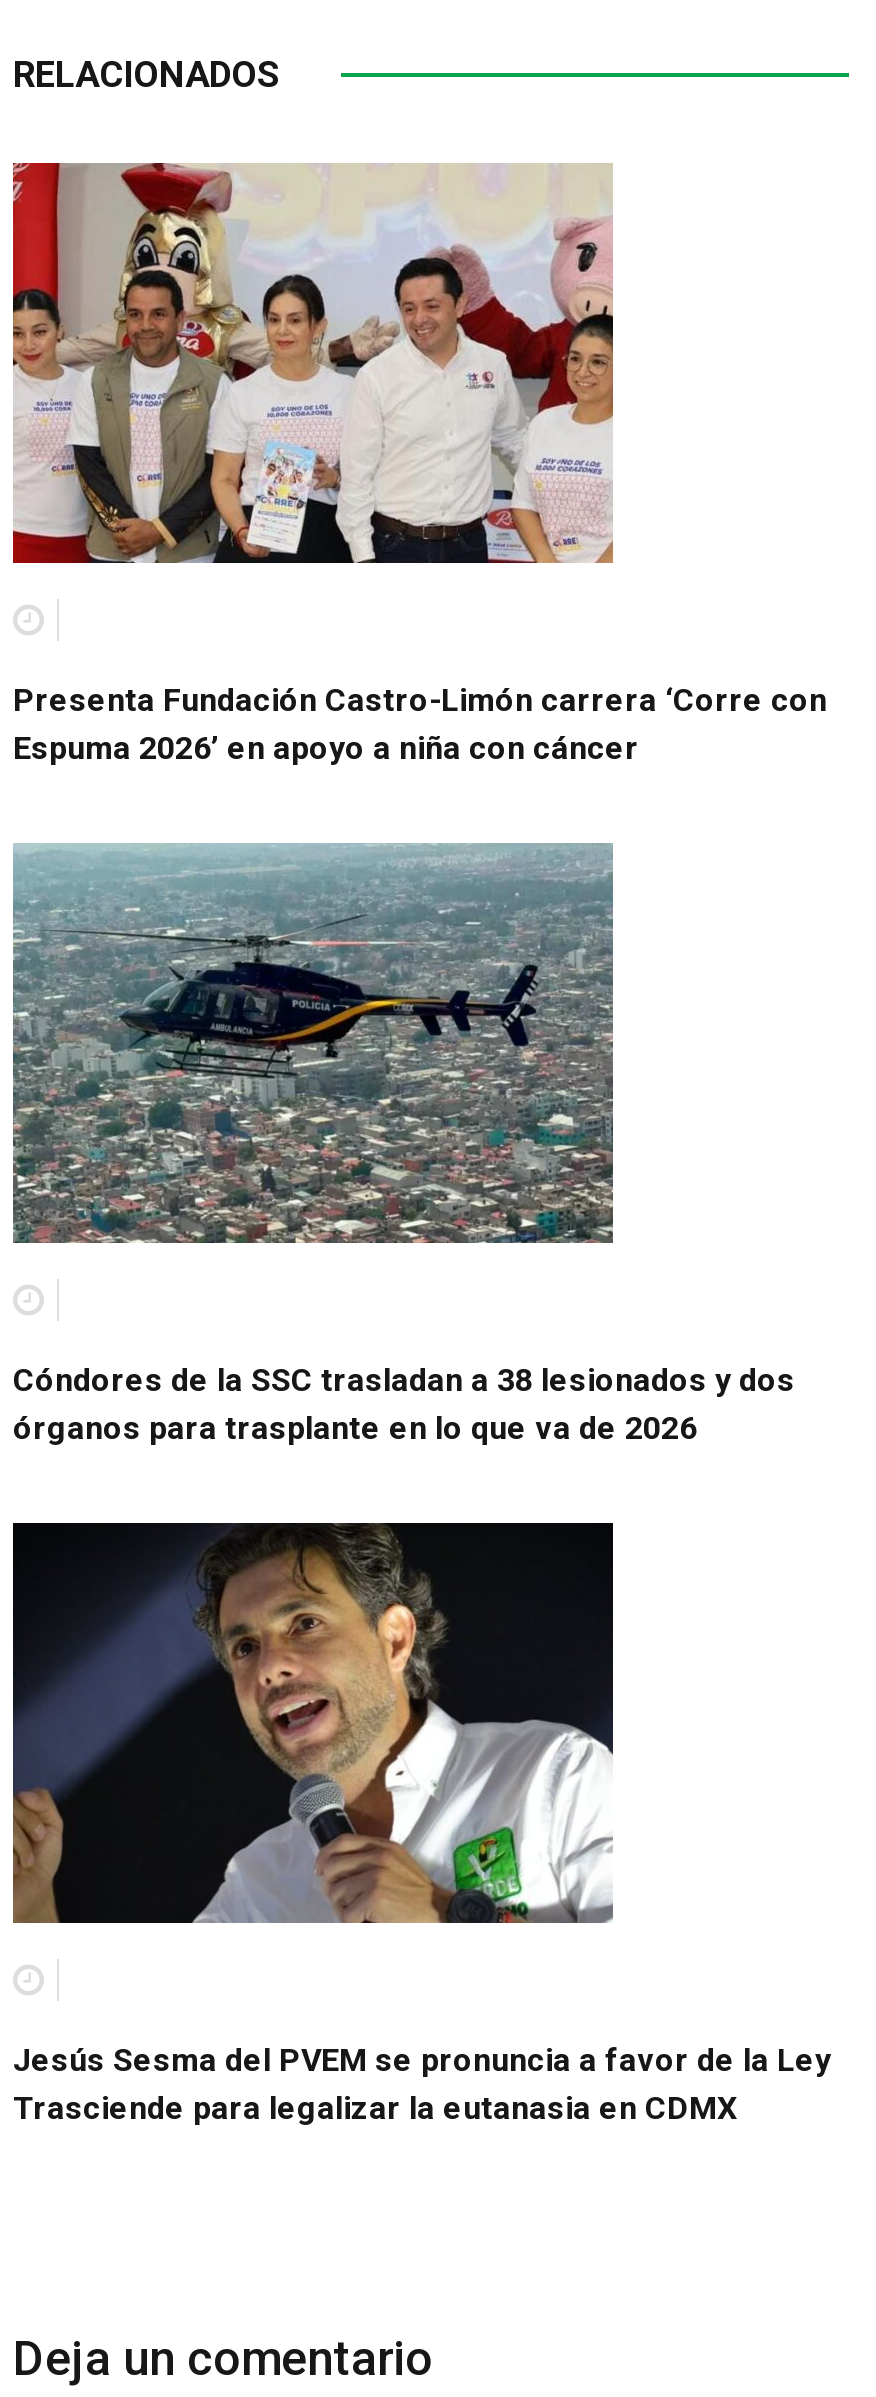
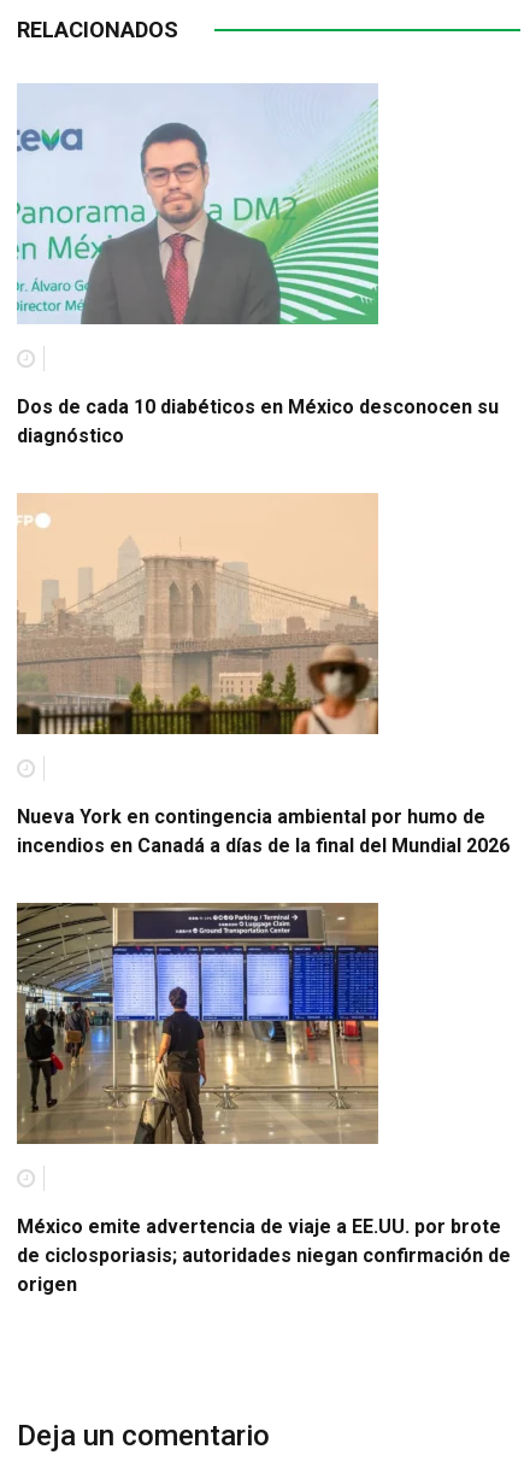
[11,161,615,565] [image] -> [16,83,379,325] [image]
[13,682,827,768] Presenta Fundación Castro-Limón carrera ‘Corre con | Espuma 2026’ en apoyo a niña con cáncer -> [17,396,499,448] Dos de cada 10 diabéticos en México desconocen su | diagnóstico
[11,841,615,1245] [image] -> [17,493,378,735] [image]
[13,1362,795,1448] Cóndores de la SSC trasladan a 38 lesionados y dos | órganos para trasplante en lo que va de 2026 -> [17,806,510,858] Nueva York en contingencia ambiental por humo de | incendios en Canadá a días de la final del Mundial 2026
[11,1521,615,1925] [image] -> [16,902,379,1145] [image]
[13,2042,831,2128] Jesús Sesma del PVEM se pronuncia a favor de la Ley | Trasciende para legalizar la eutanasia en CDMX -> [17,1216,511,1296] México emite advertencia de viaje a EE.UU. por brote | de ciclosporiasis; autoridades niegan confirmación de | origen

